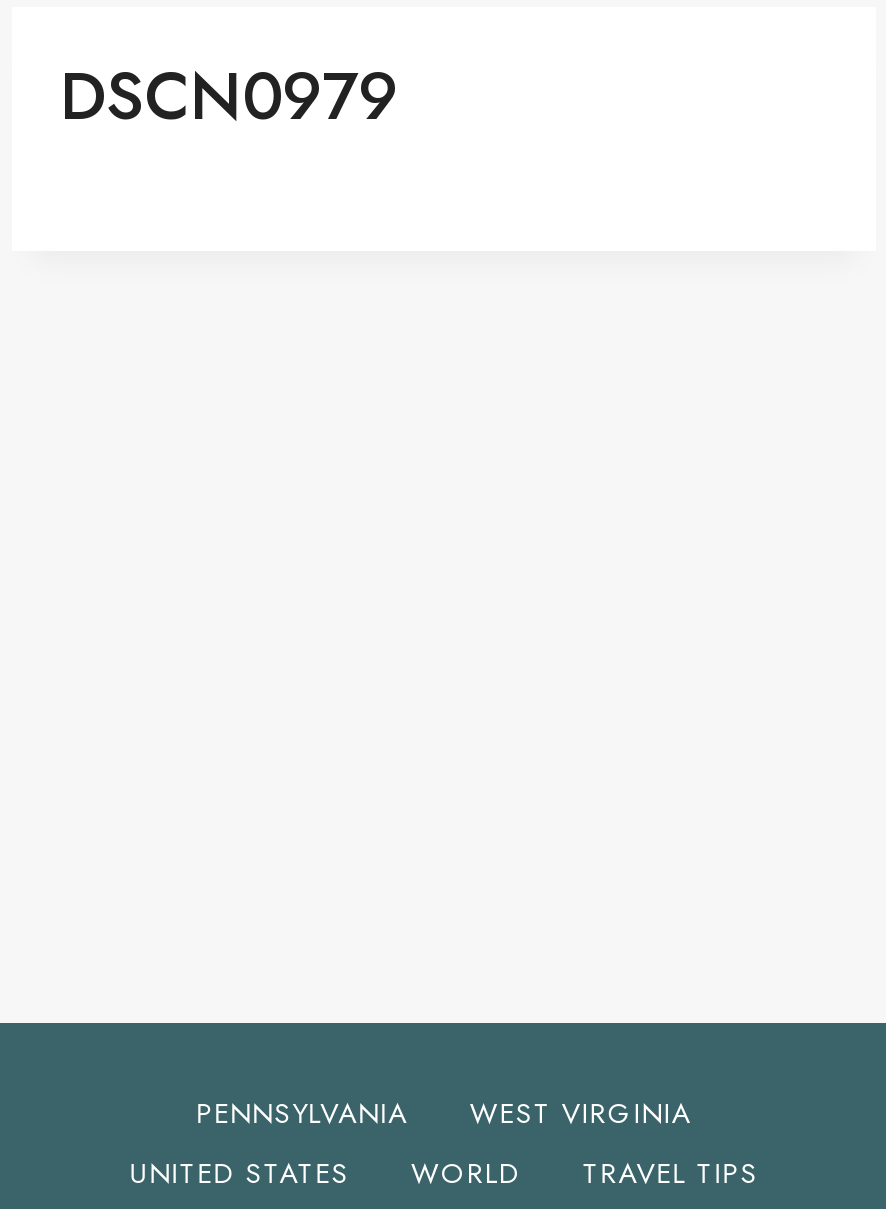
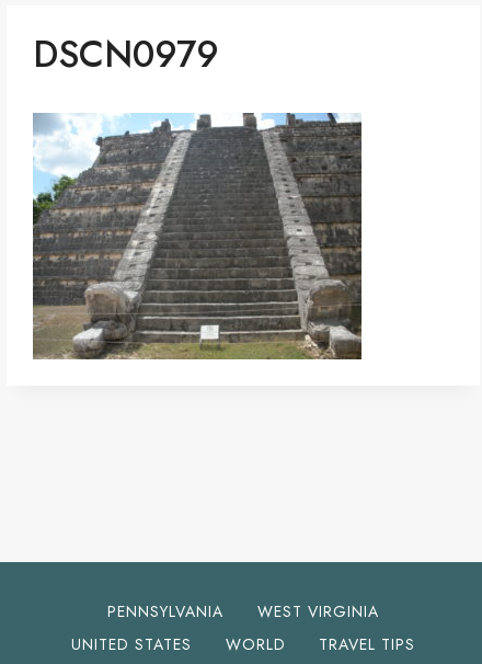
none -> [32,112,363,360] [image]

